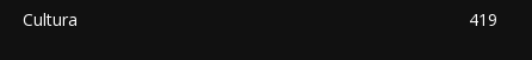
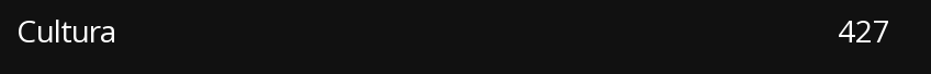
[469,8,497,30] 419 -> [838,10,890,51] 427

